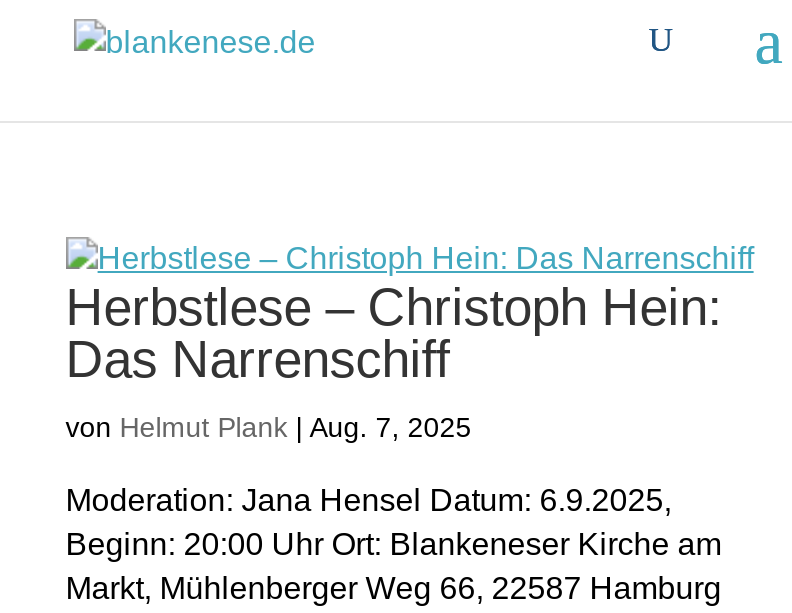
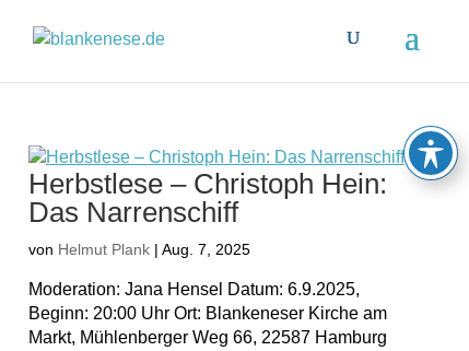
none -> [402,125,465,189] [image]

